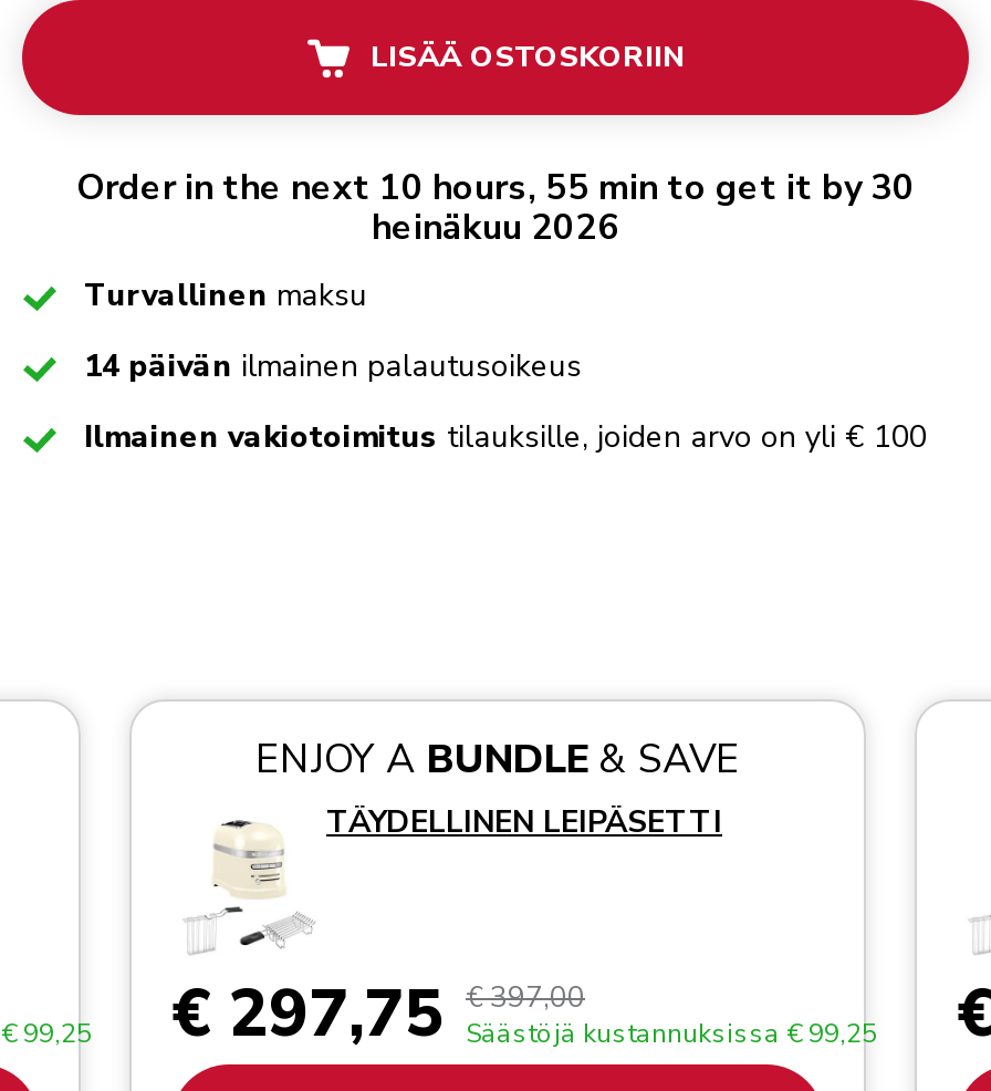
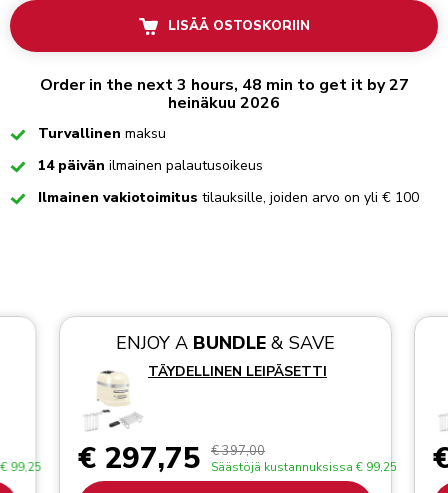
[76,165,915,213] Order in the next 10 hours, 55 min to get it by 30 -> [39,74,408,96] Order in the next 3 hours, 48 min to get it by 27

